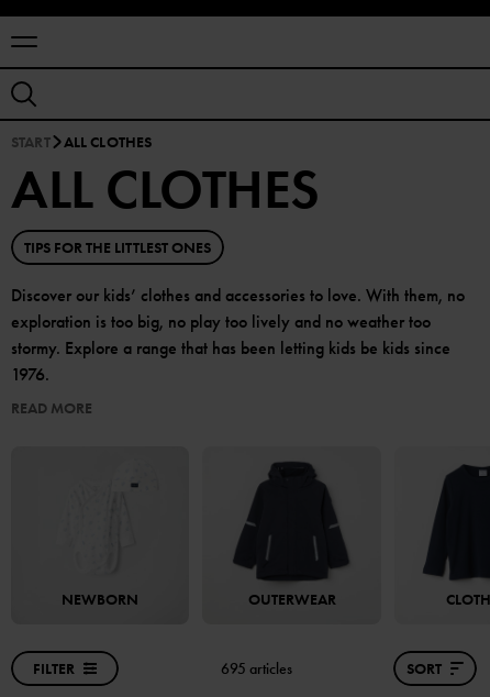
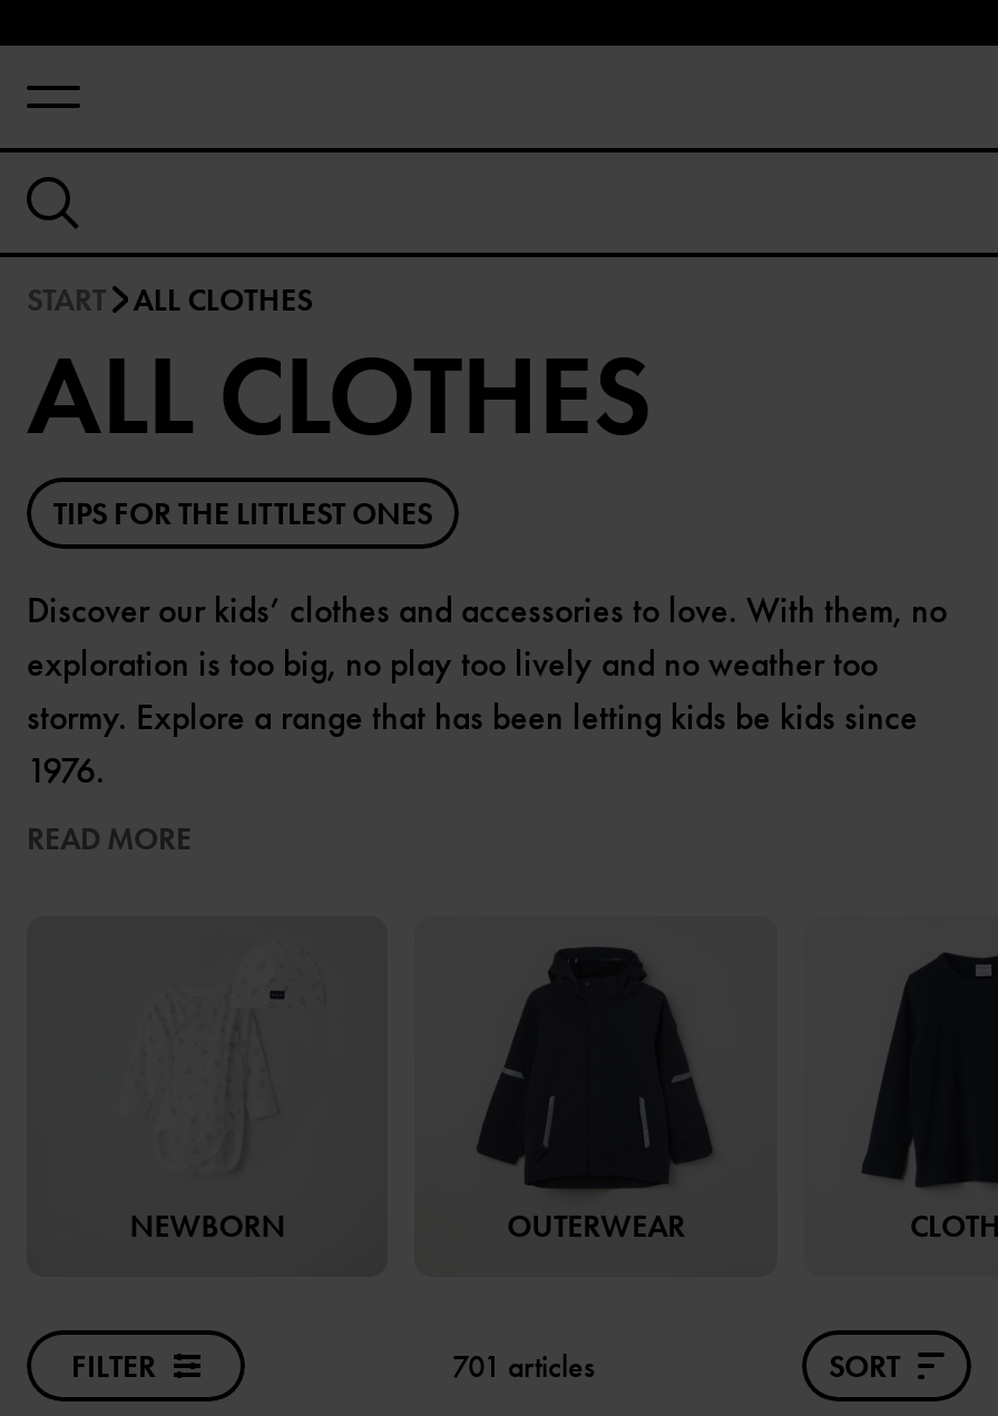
[220,659,292,679] 695 articles -> [452,1347,595,1387] 701 articles

